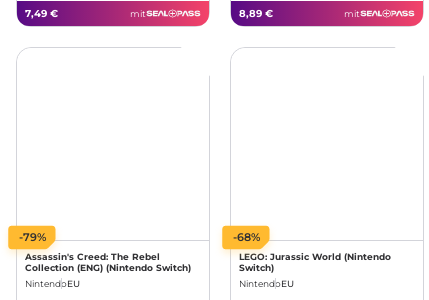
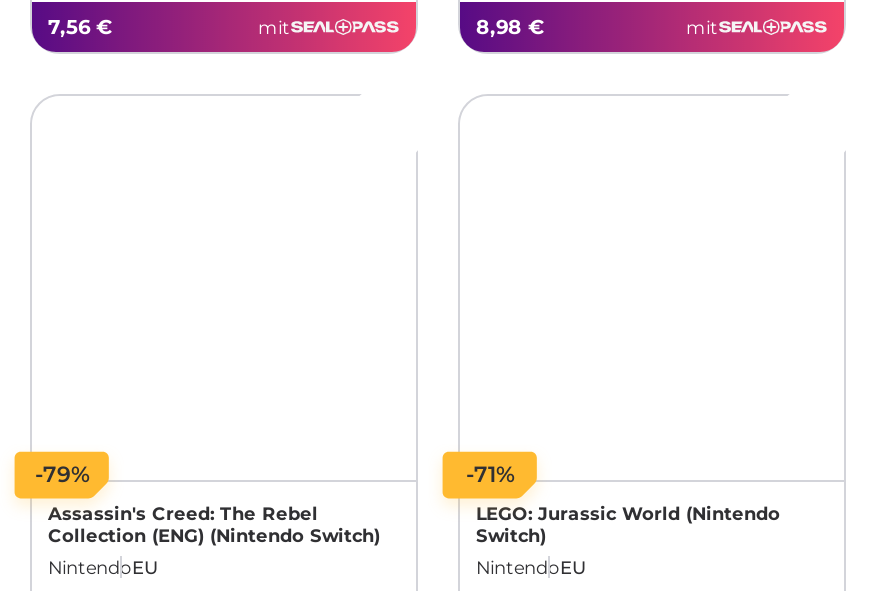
[25,7,58,20] 7,49 € -> [48,14,112,40] 7,56 €
[239,7,273,20] 8,89 € -> [476,14,544,40] 8,98 €
[232,230,259,244] -68% -> [466,460,514,488] -71%

